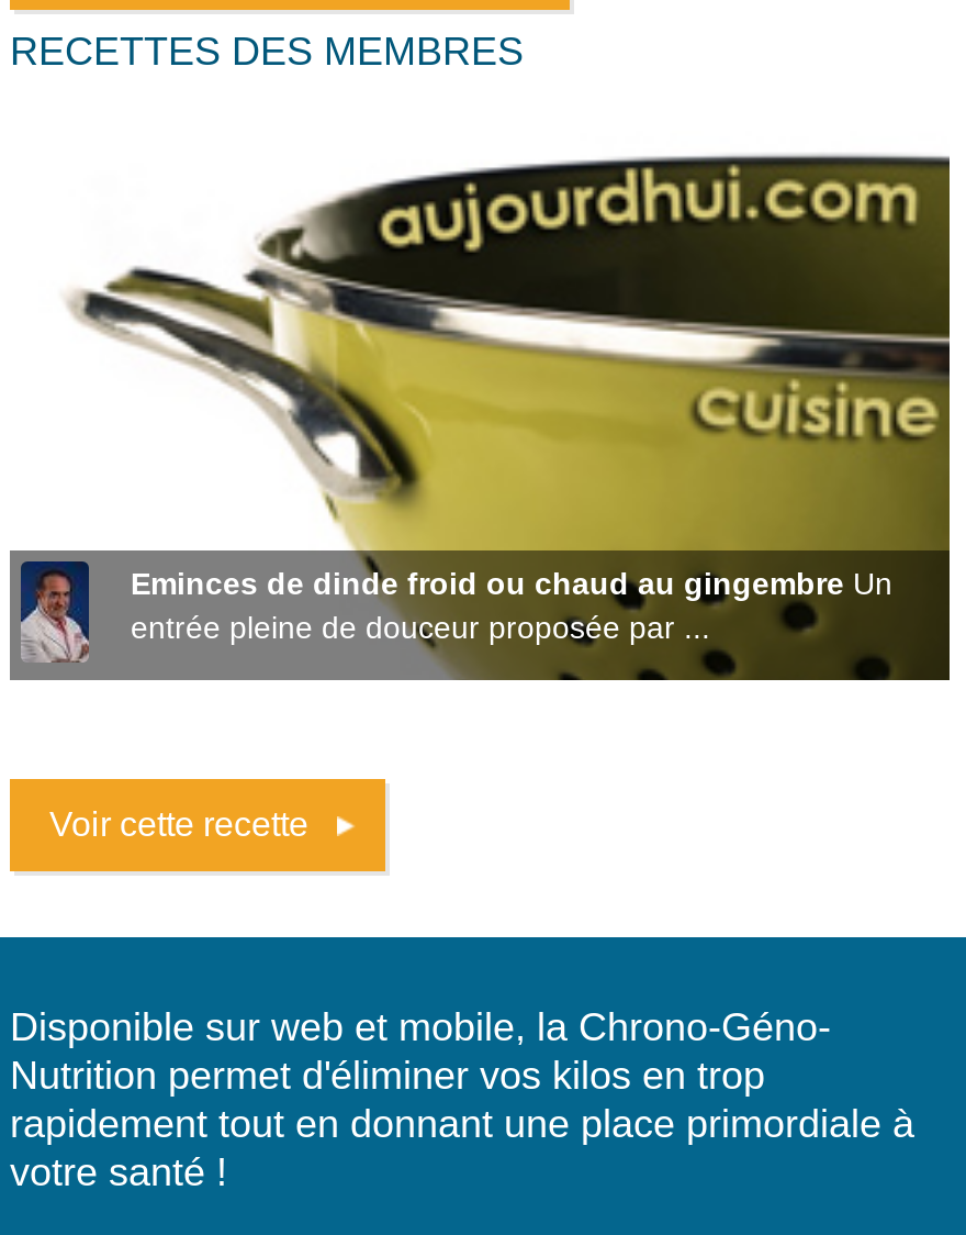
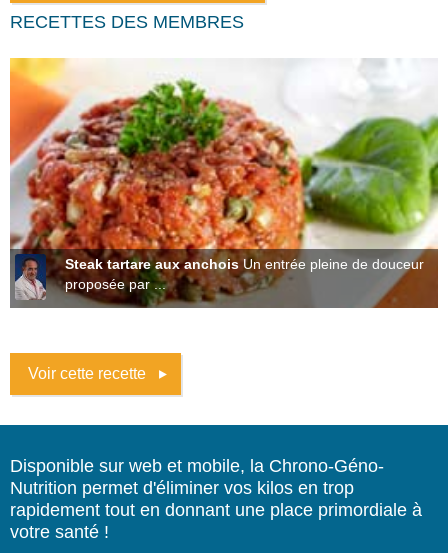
[10,131,952,682] [image] | Eminces de dinde froid ou chaud au gingembre Un | entrée pleine de douceur proposée par ... -> [9,57,439,309] [image] | Steak tartare aux anchois Un entrée pleine de douceur | proposée par ...

